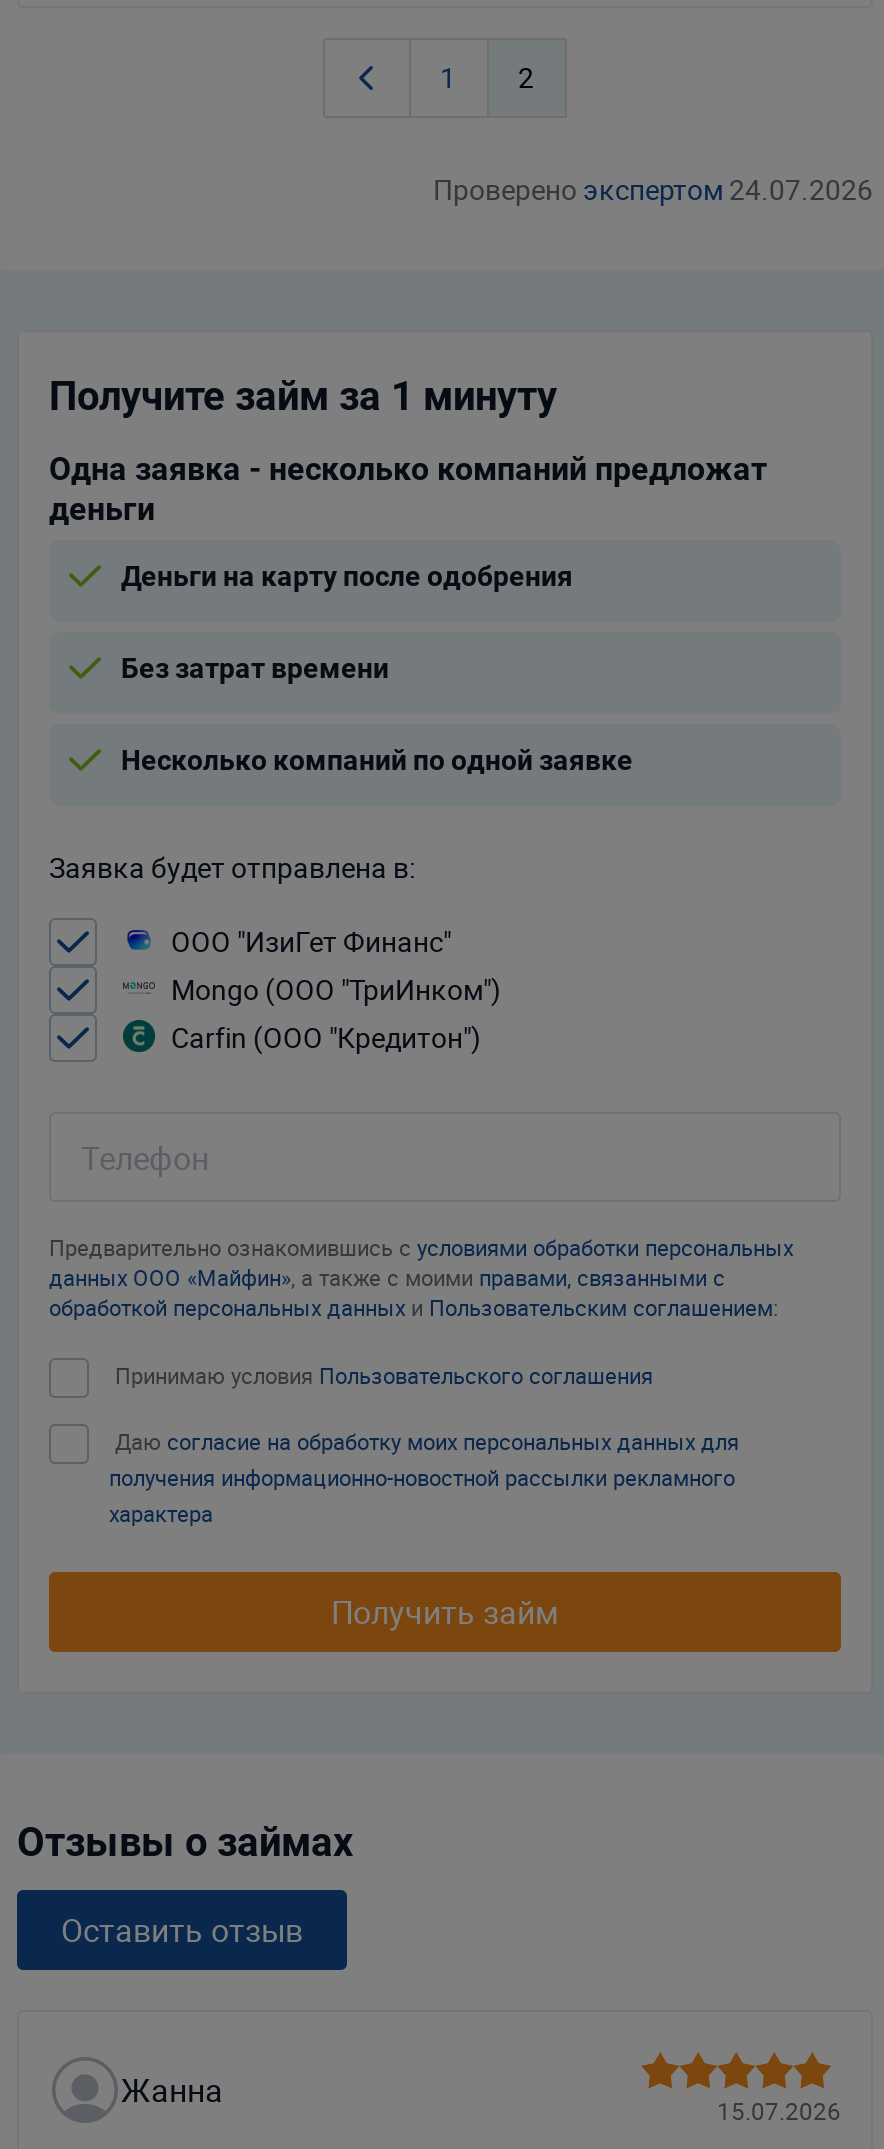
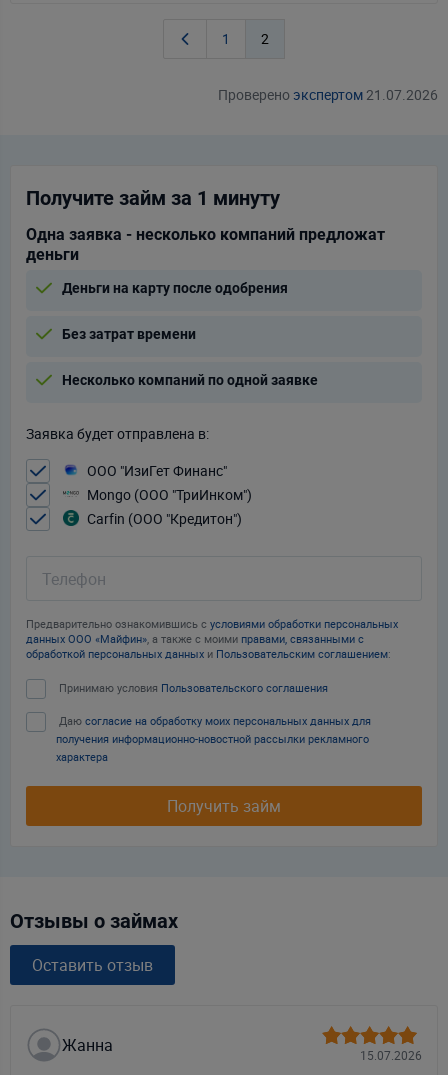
[433,170,873,208] Проверено экспертом 24.07.2026 -> [218,85,438,104] Проверено экспертом 21.07.2026

